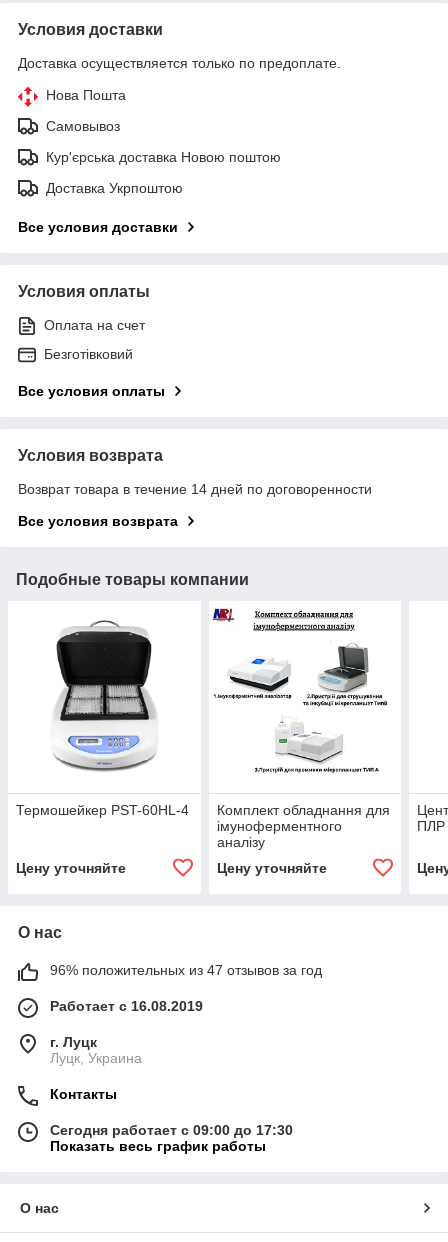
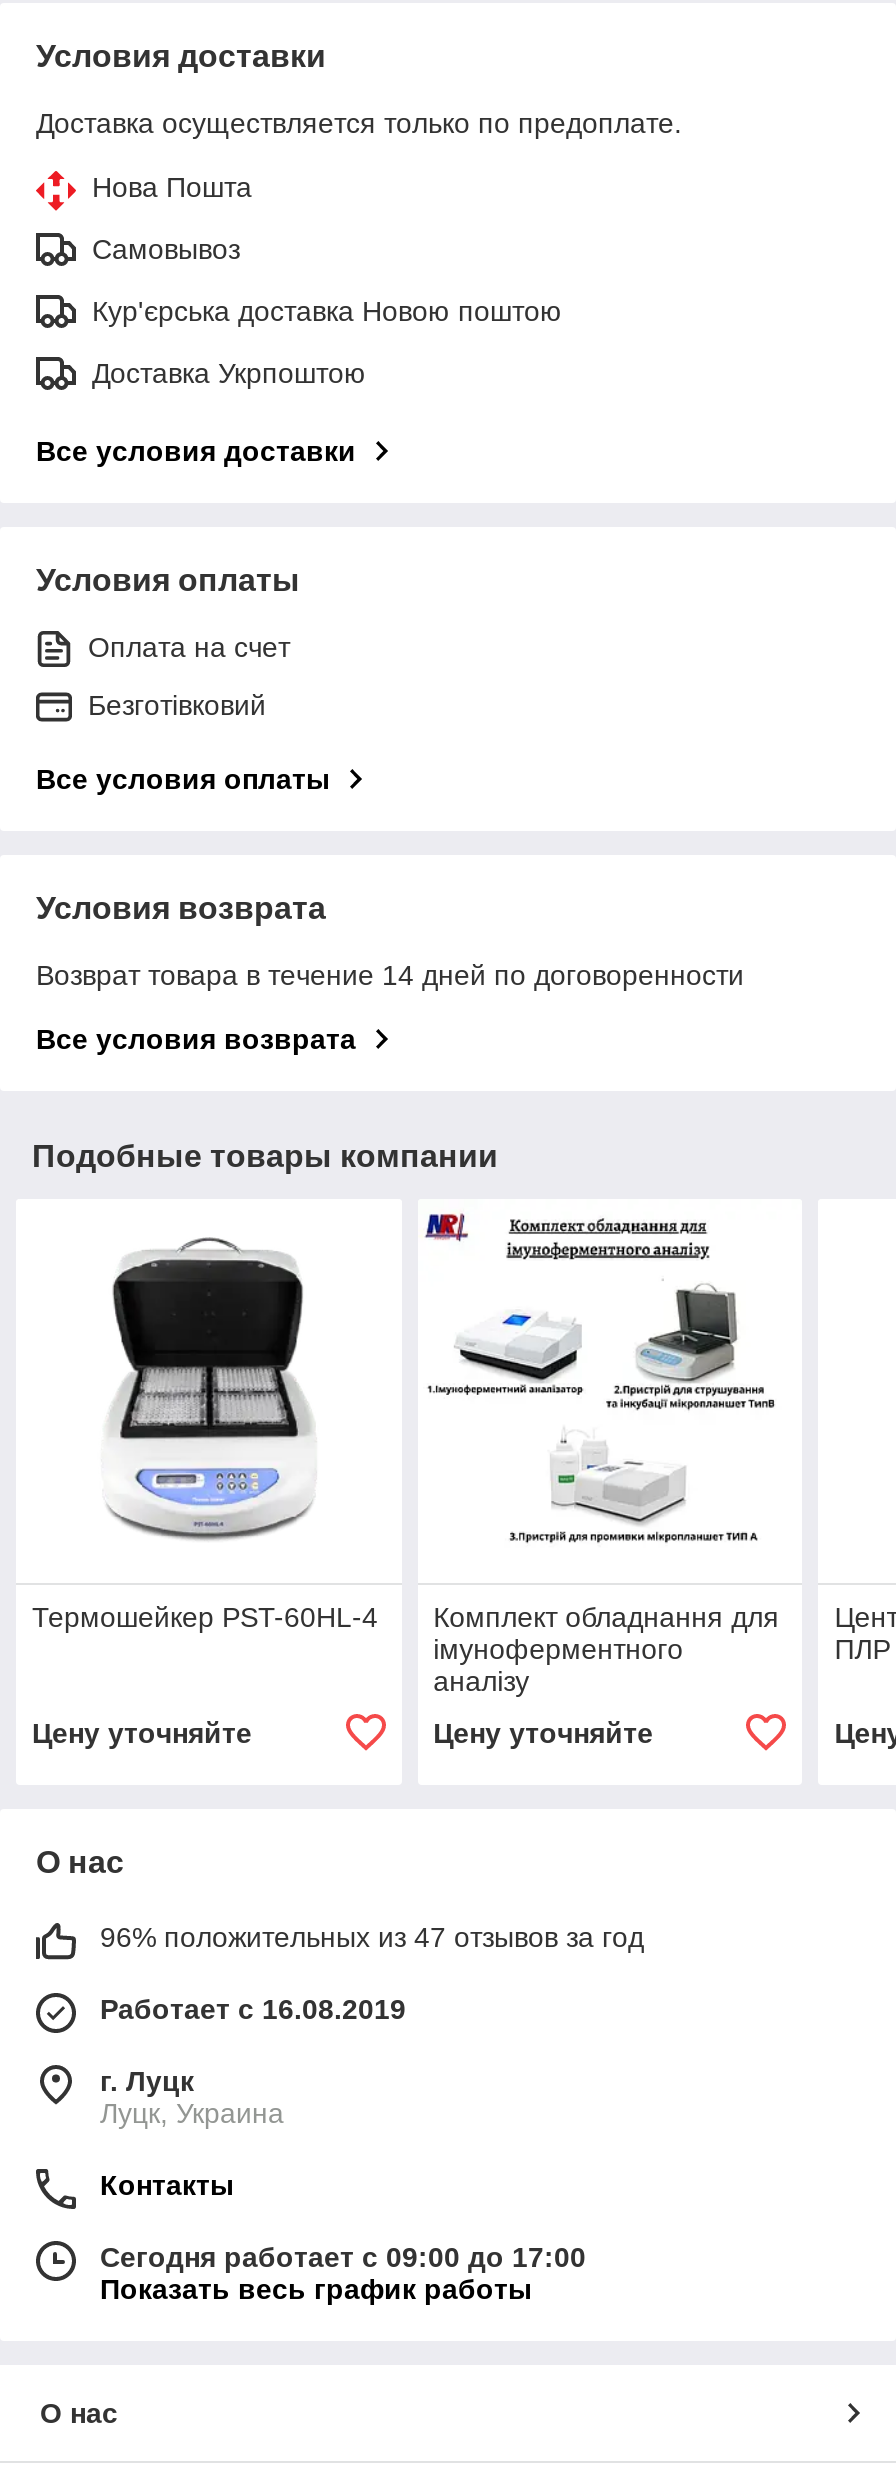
[50,1122,293,1138] Сегодня работает с 09:00 до 17:30 -> [100,2242,586,2274] Сегодня работает с 09:00 до 17:00

